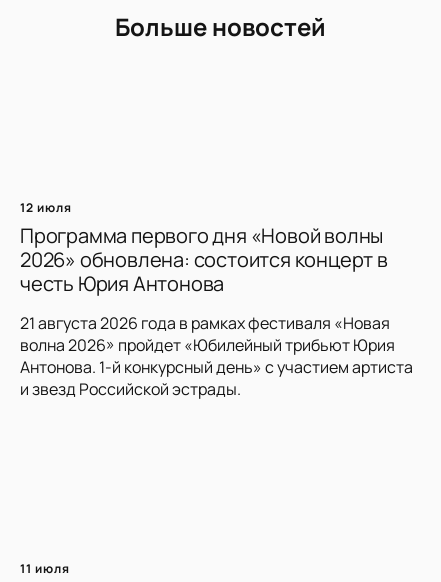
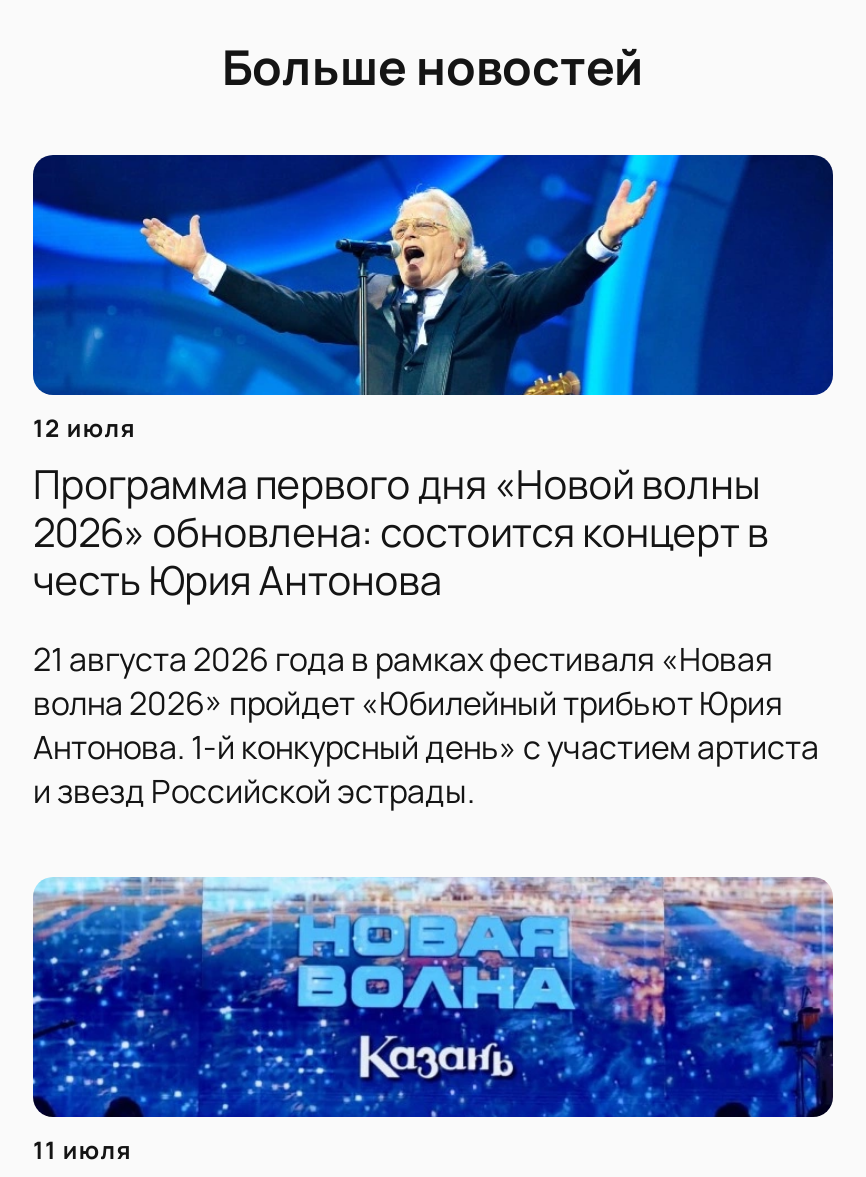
none -> [31,153,835,397] [image]
none -> [31,875,835,1119] [image]

